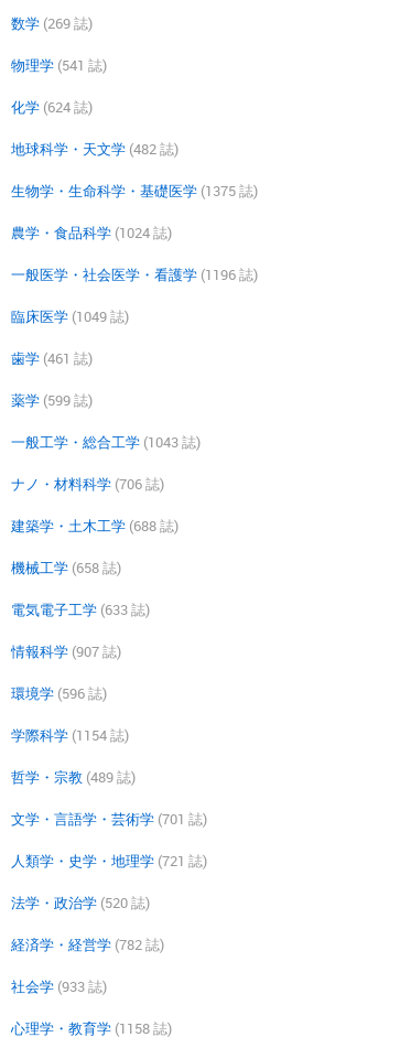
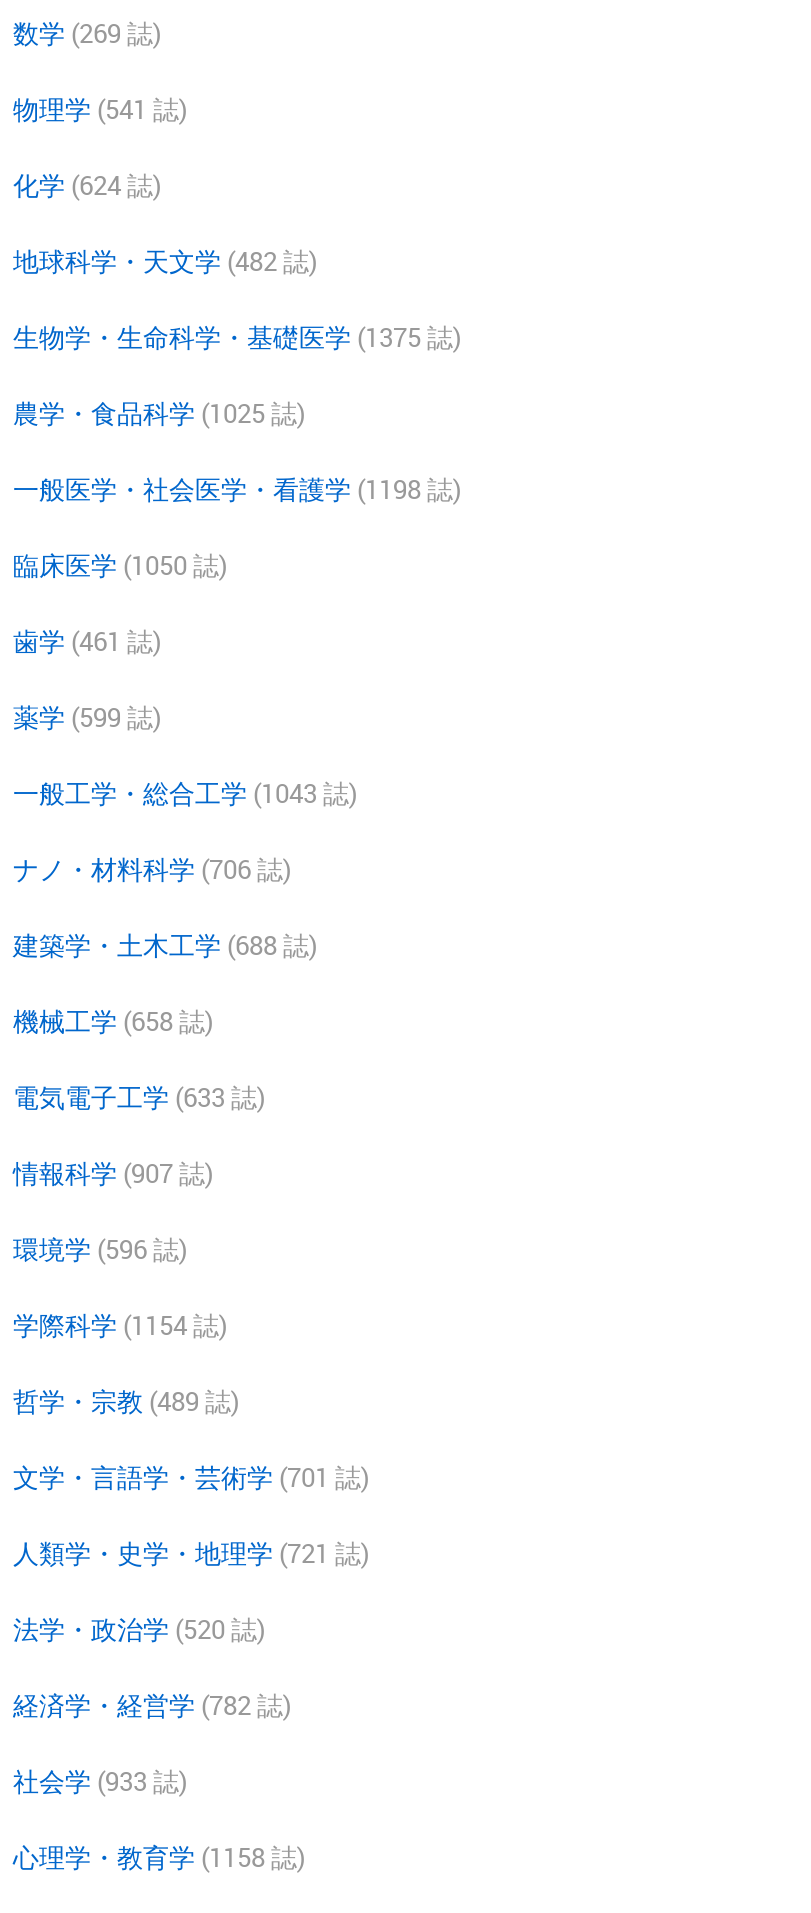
[11,223,172,242] 農学・食品科学 (1024 誌) -> [13,395,305,431] 農学・食品科学 (1025 誌)
[11,264,258,284] 一般医学・社会医学・看護学 (1196 誌) -> [13,471,461,507] 一般医学・社会医学・看護学 (1198 誌)
[11,306,129,326] 臨床医学 (1049 誌) -> [13,547,227,583] 臨床医学 (1050 誌)

